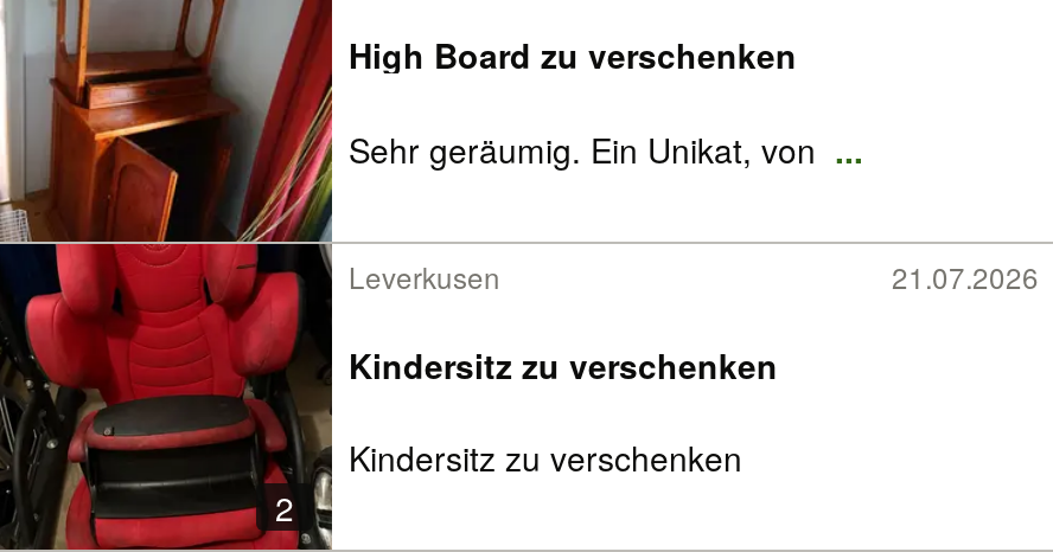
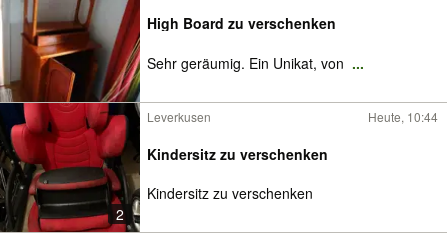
[892,256,1039,296] 21.07.2026 -> [368,108,438,125] Heute, 10:44

